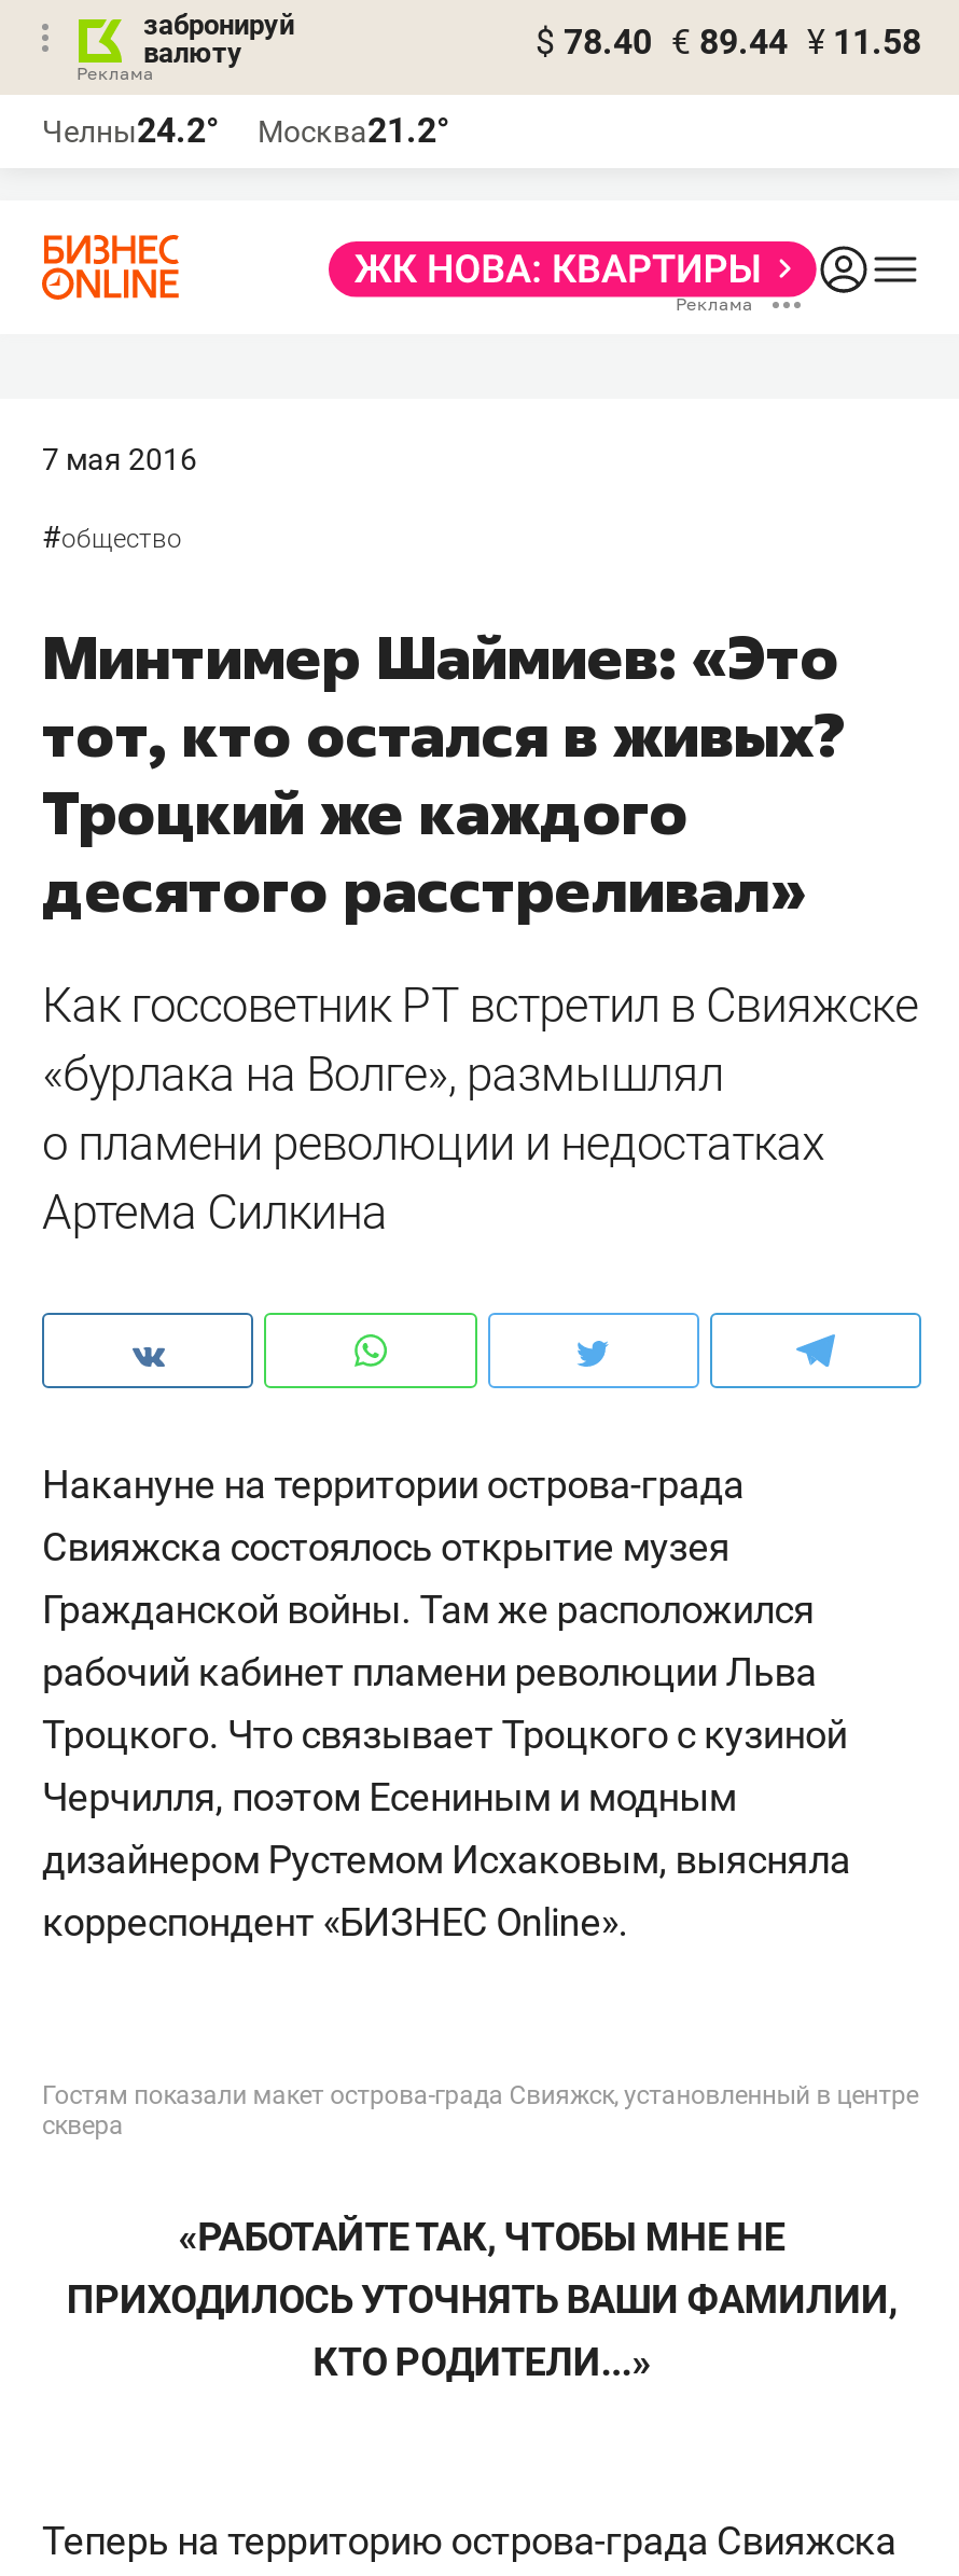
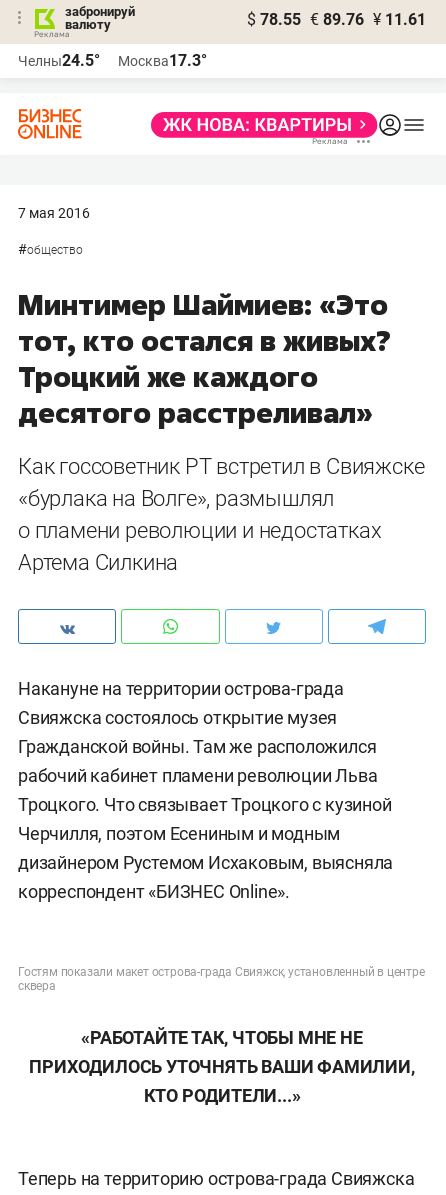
[536,22,921,63] $ 78.40 € 89.44 ¥ 11.58 -> [247,10,426,29] $ 78.55 € 89.76 ¥ 11.61
[42,110,219,151] Челны24.2° -> [18,51,100,70] Челны24.5°
[258,110,449,151] Москва21.2° -> [118,51,207,70] Москва17.3°

